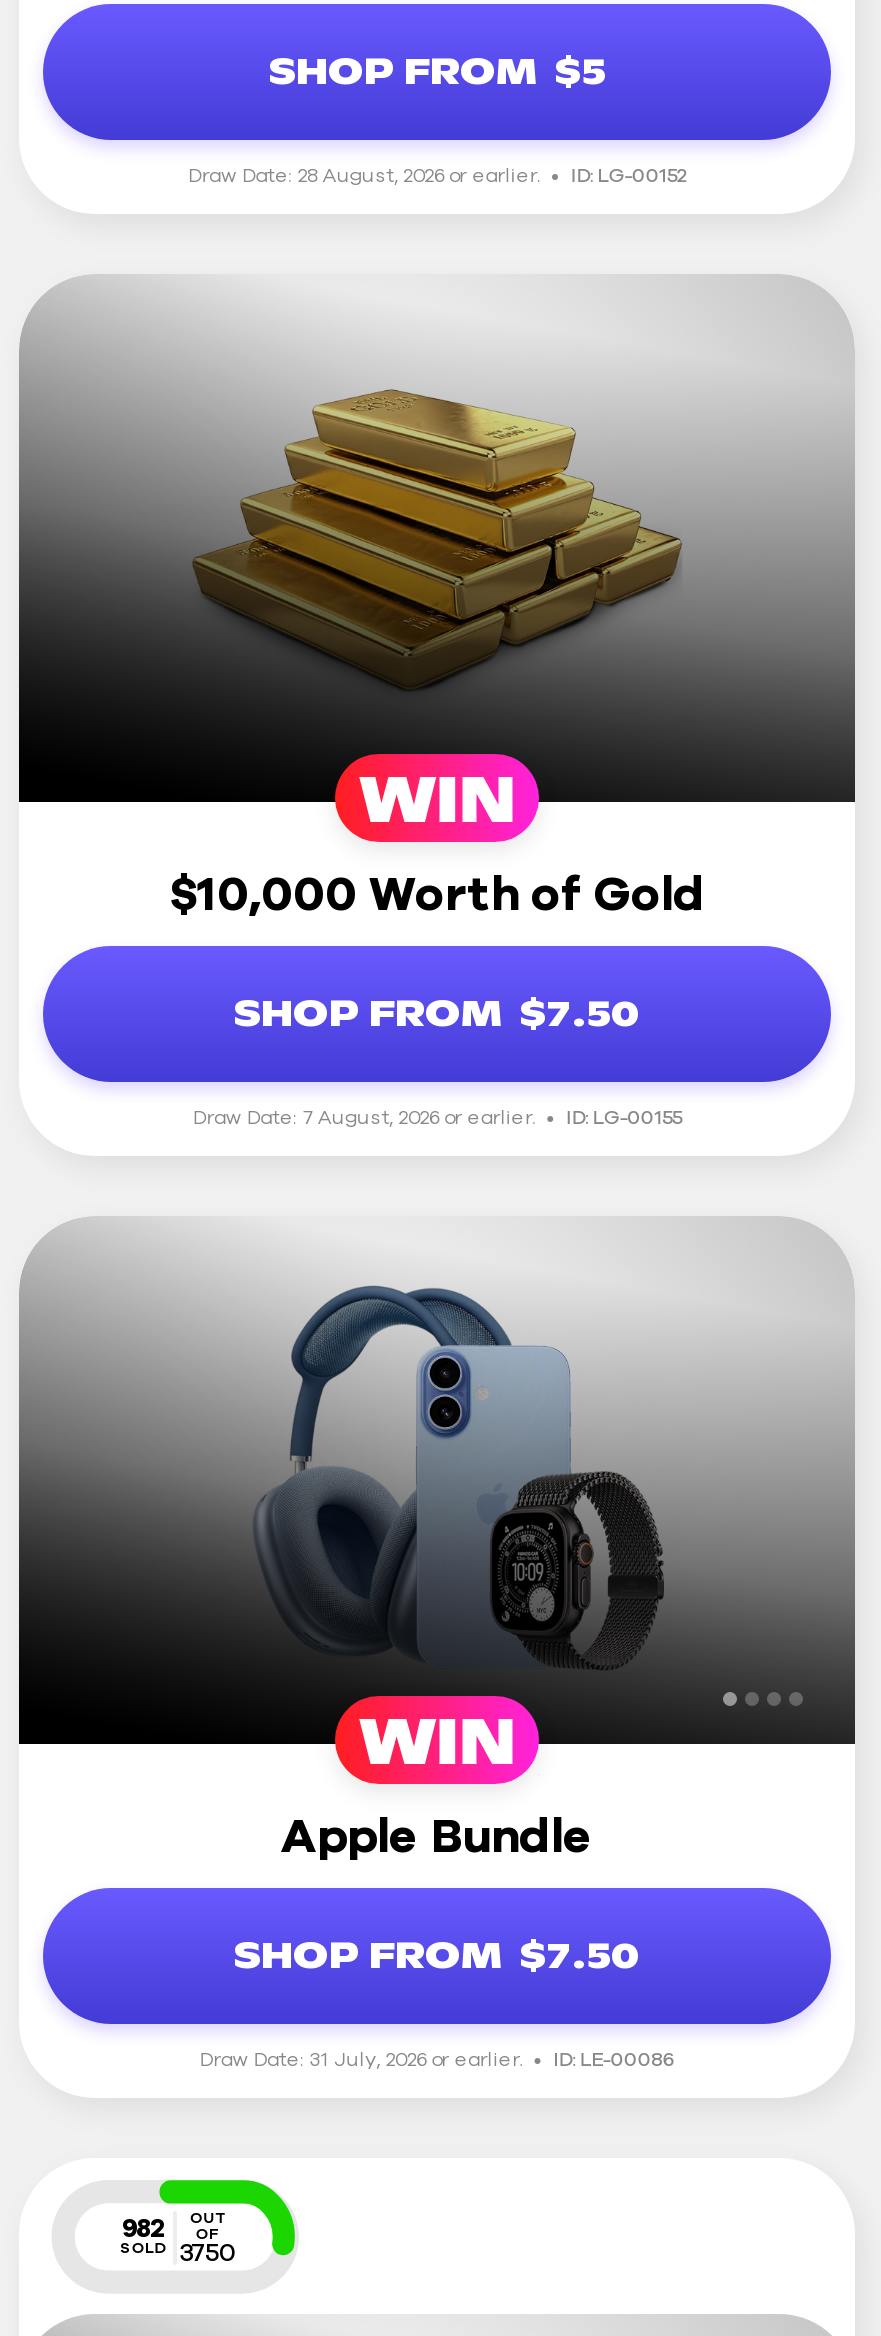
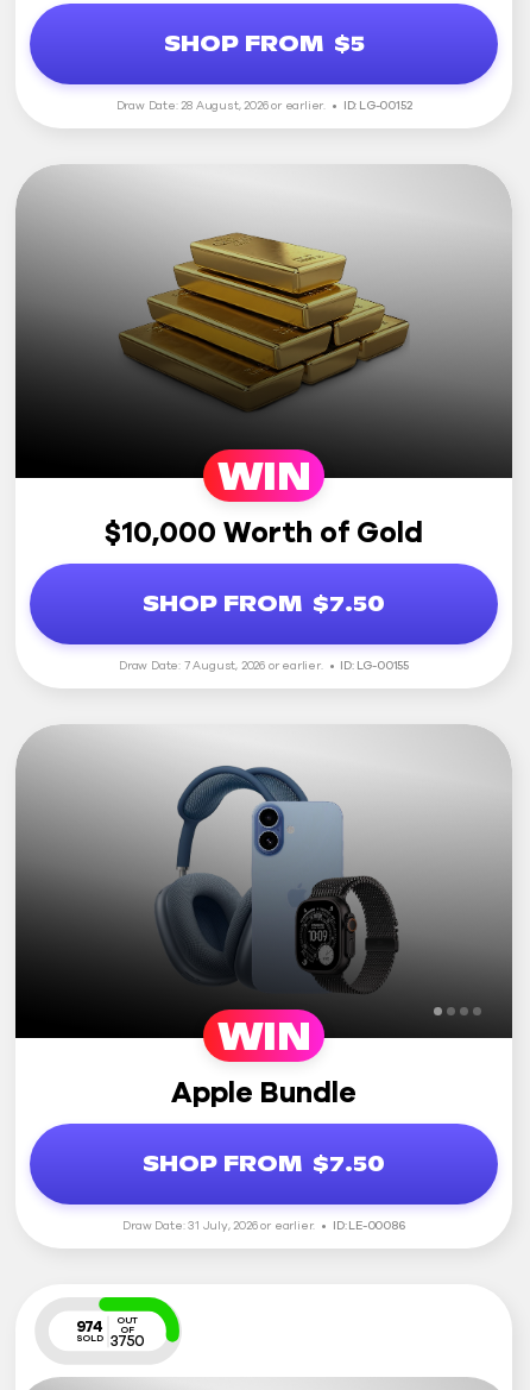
[122,2207,224,2247] 982 OUT OF -> [76,1313,137,1337] 974 OUT OF

